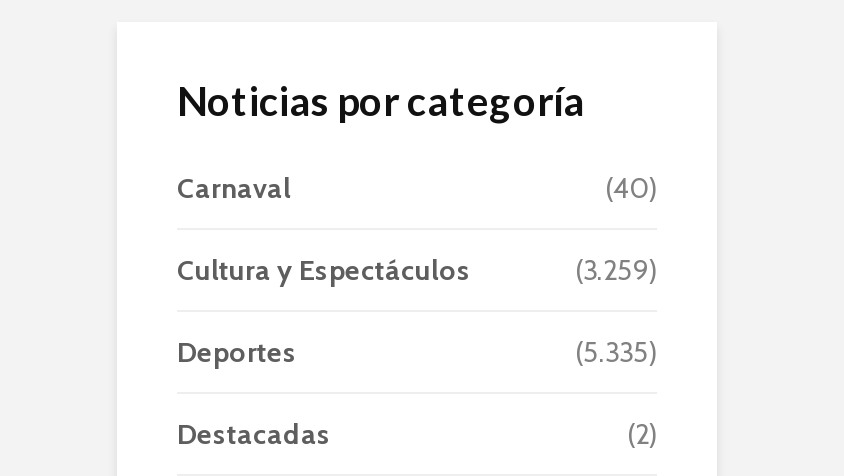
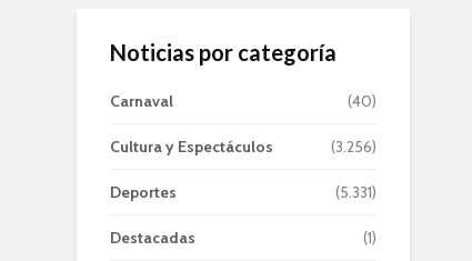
[575,252,657,288] (3.259) -> [331,136,376,156] (3.256)
[575,334,657,370] (5.335) -> [335,182,376,202] (5.331)
[627,416,657,452] (2) -> [363,228,376,248] (1)

